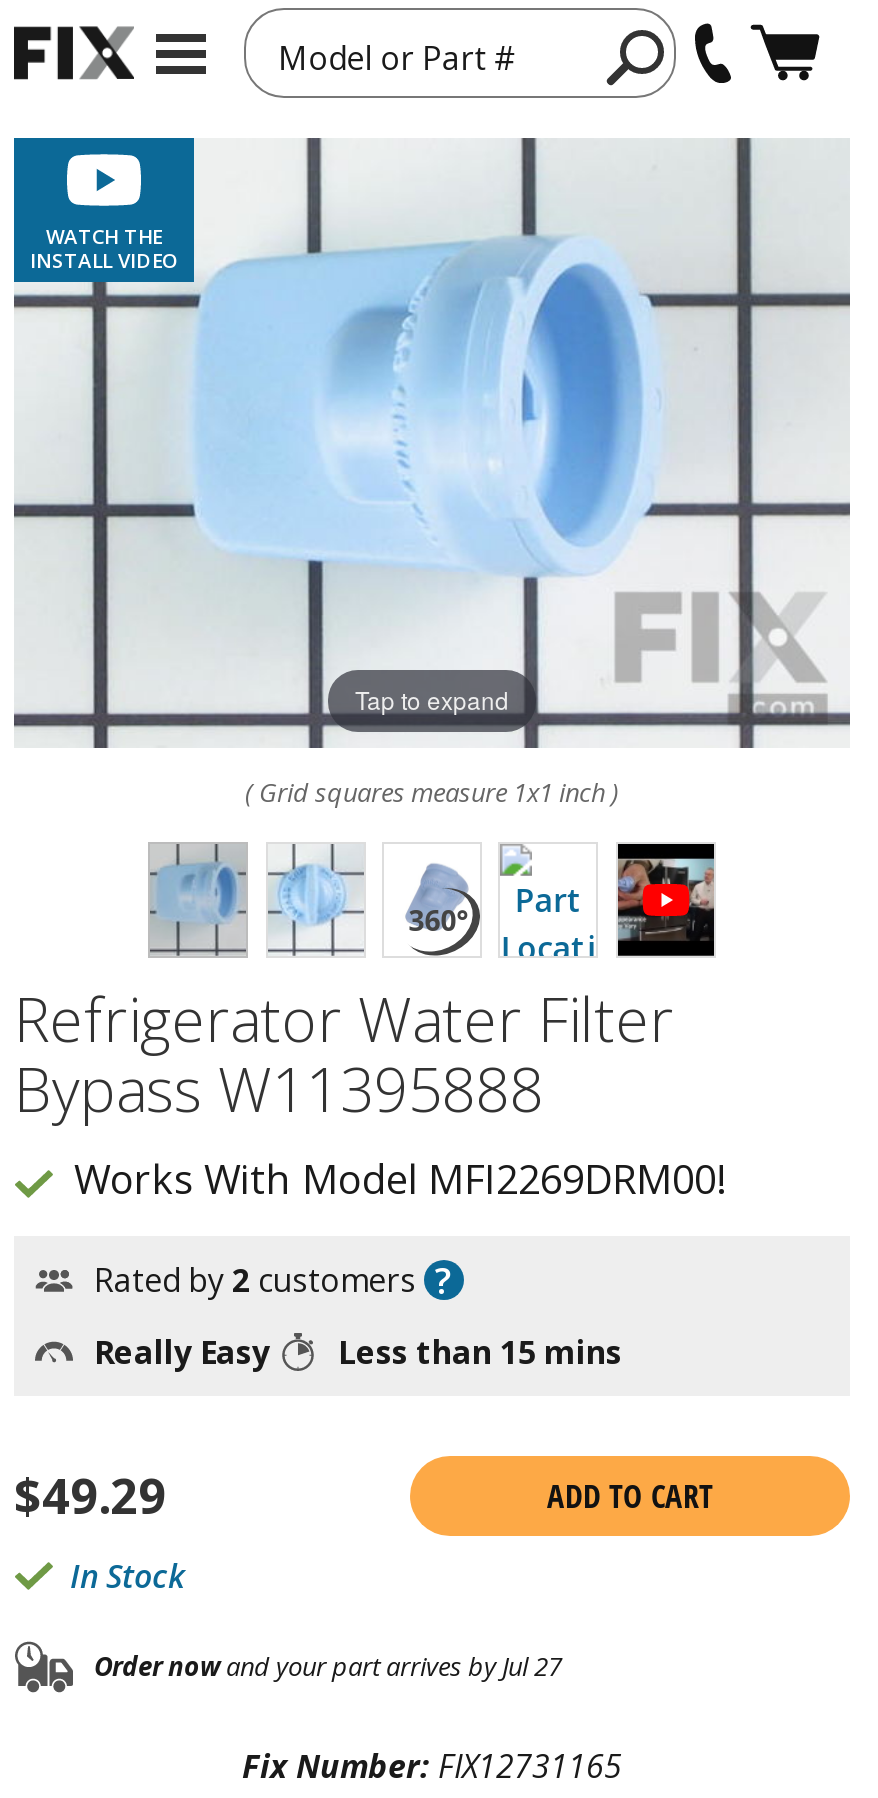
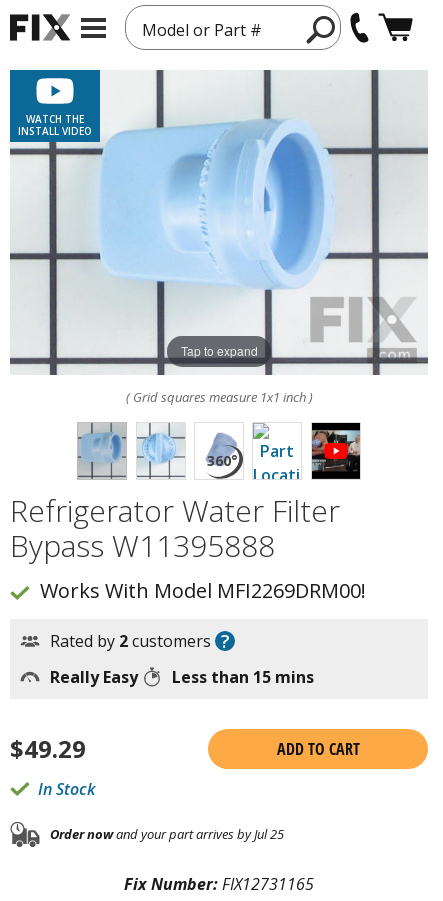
[94,1649,562,1685] Order nowand your part arrives by Jul 27 -> [50,825,284,843] Order nowand your part arrives by Jul 25

